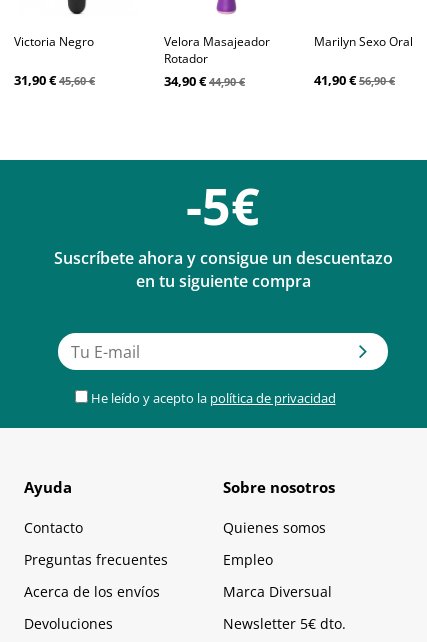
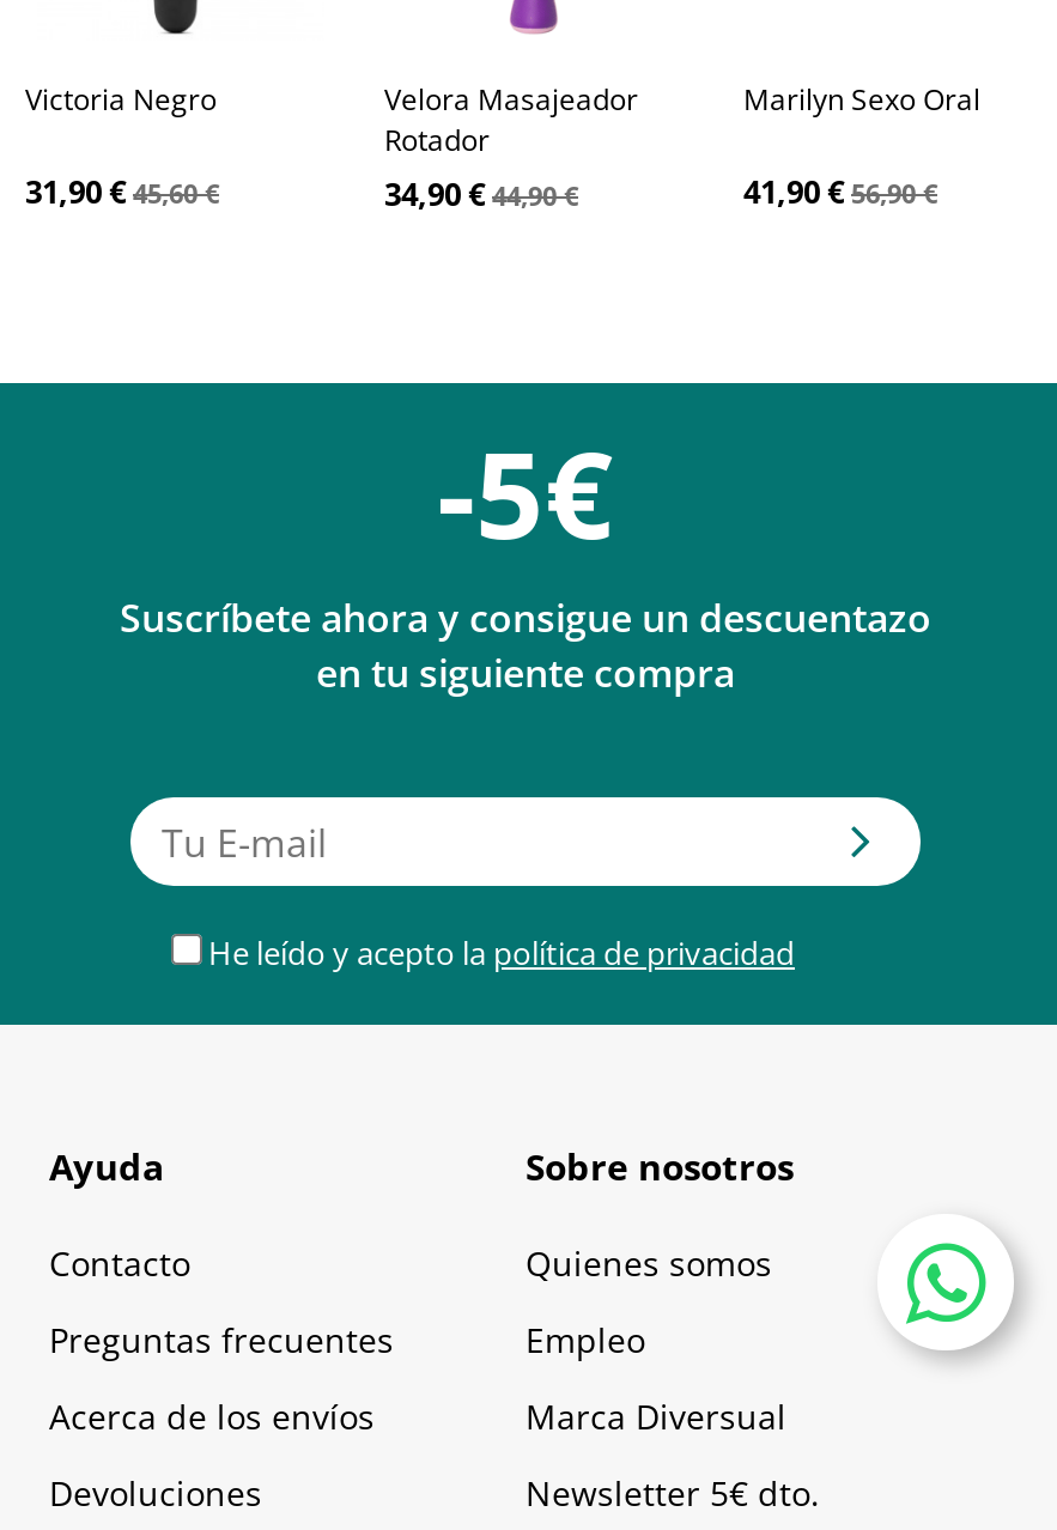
none -> [906,1240,1023,1360] [image]

